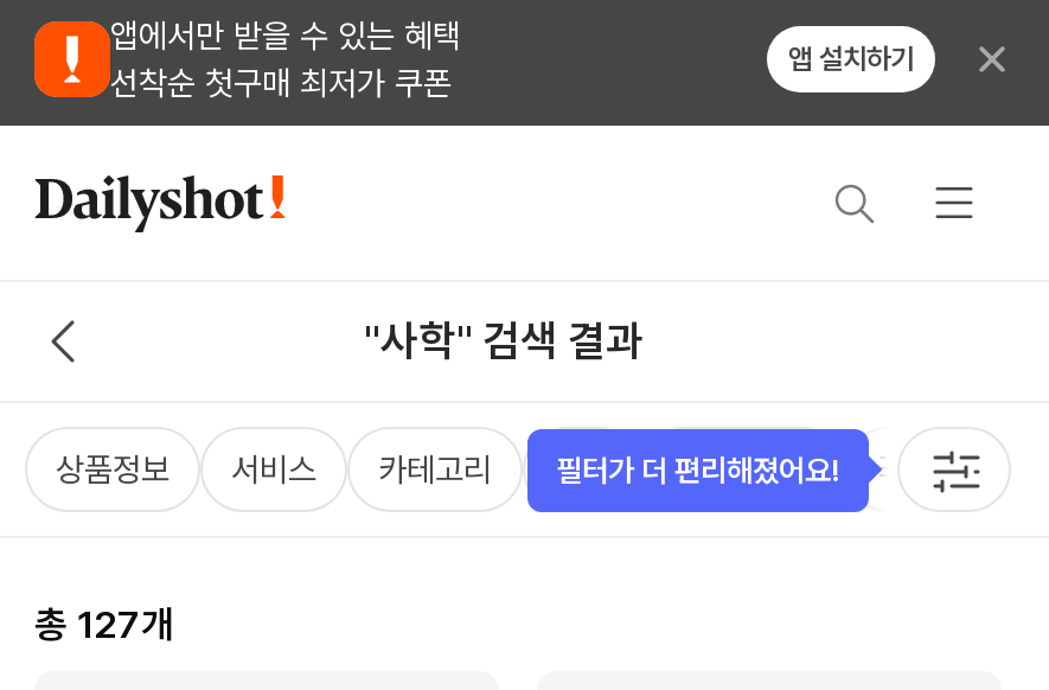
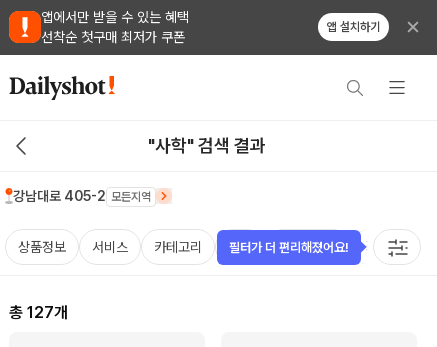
none -> [13,187,151,204] 강남대로 405-2 모든지역

